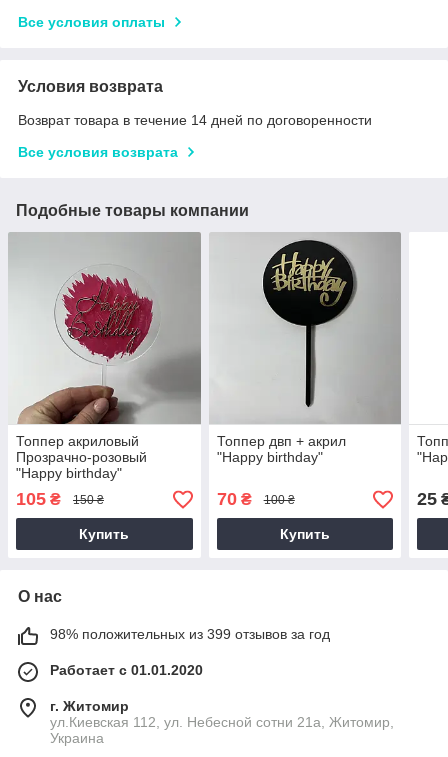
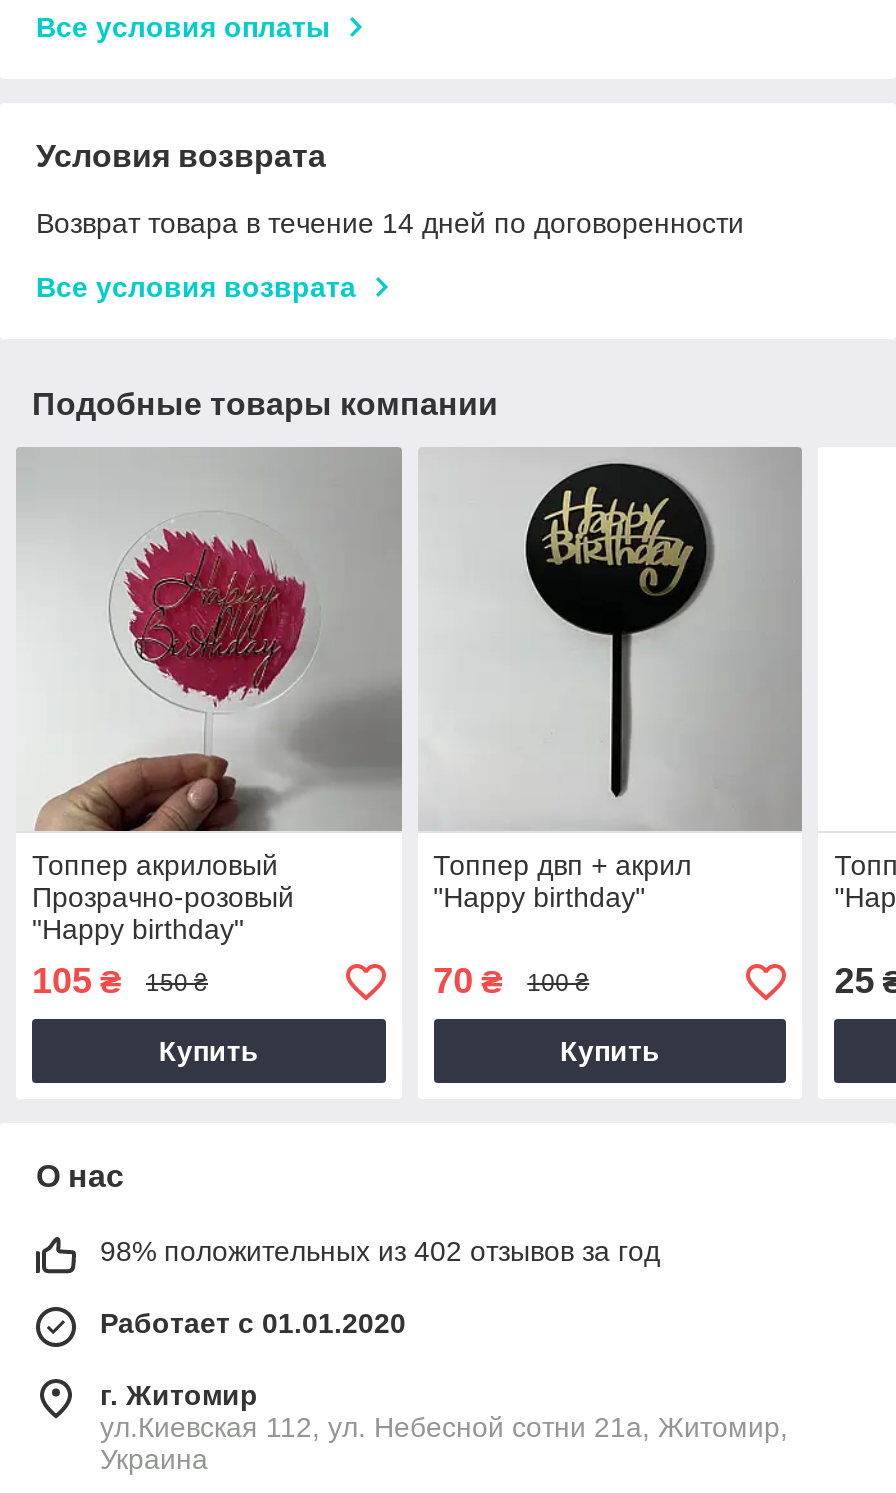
[50,626,330,642] 98% положительных из 399 отзывов за год -> [100,1236,660,1268] 98% положительных из 402 отзывов за год

